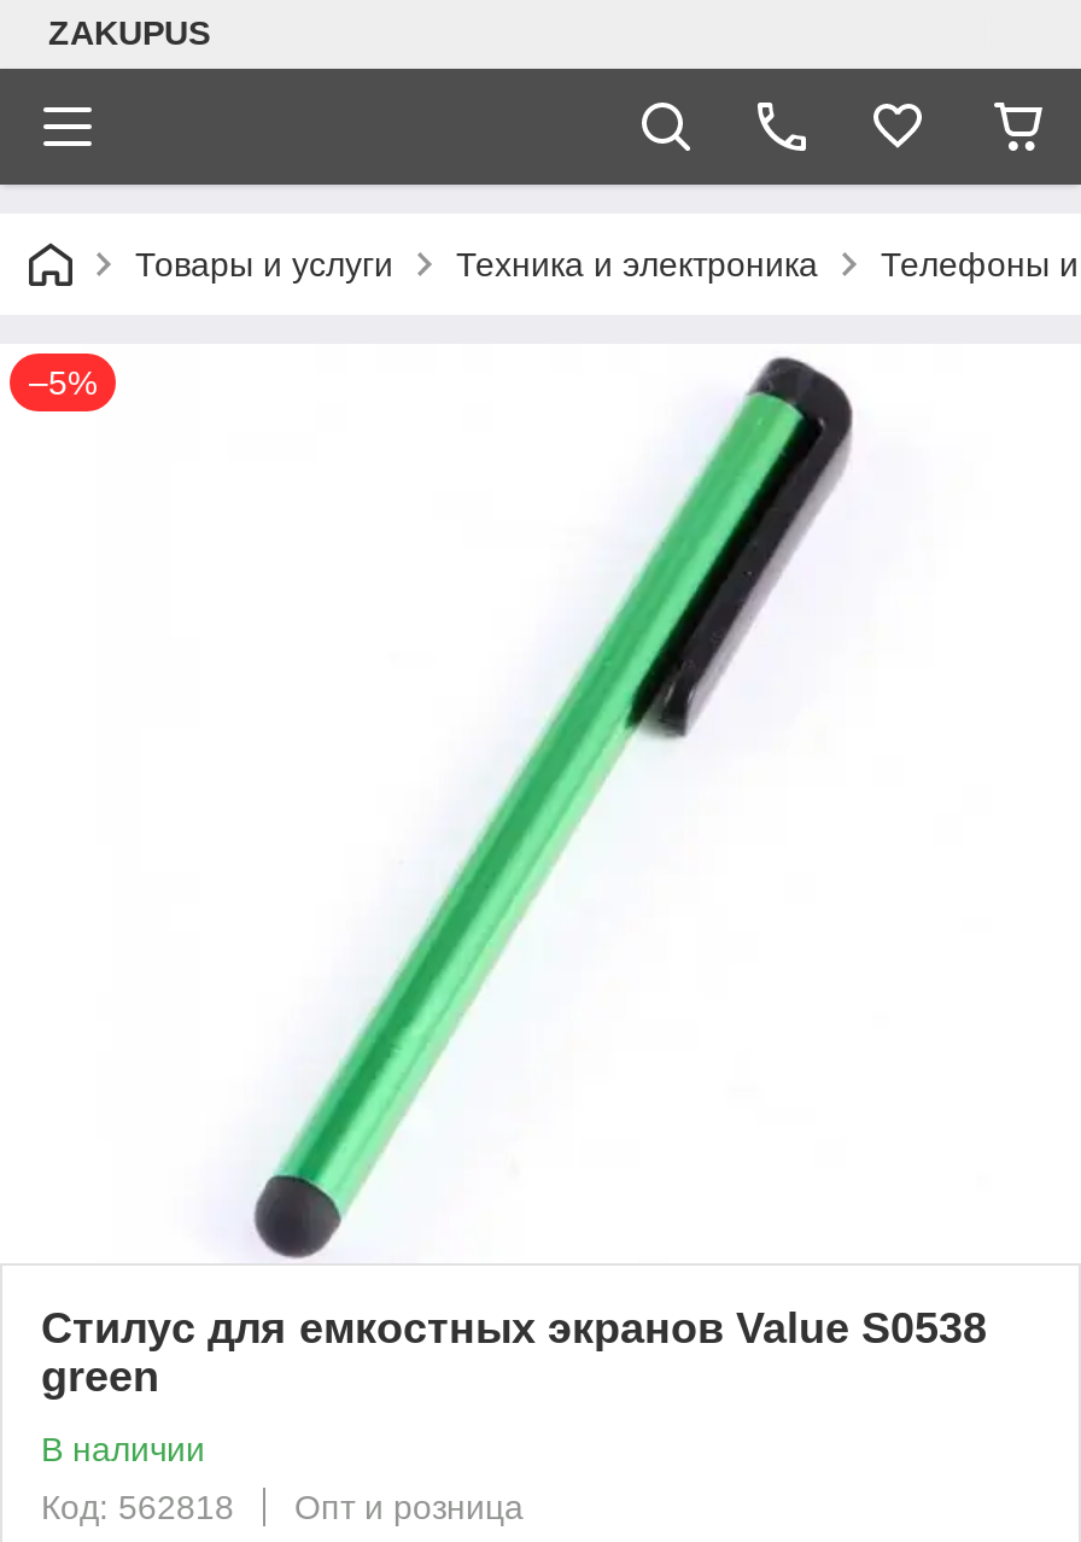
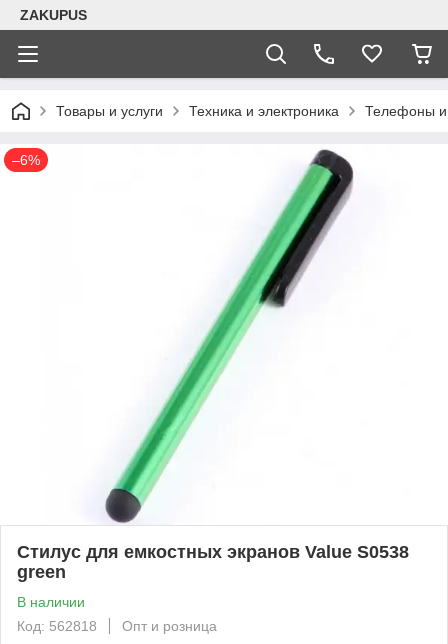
[29,363,97,402] –5% -> [12,152,40,168] –6%

